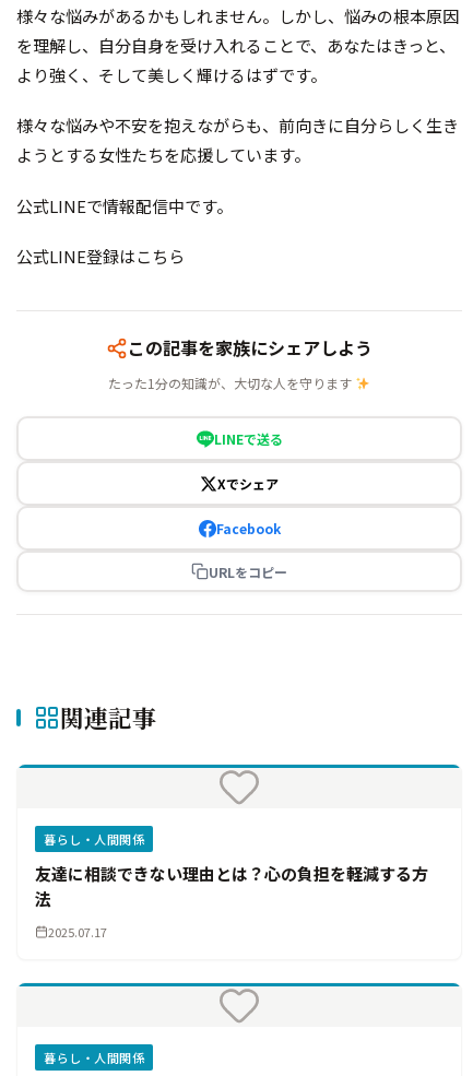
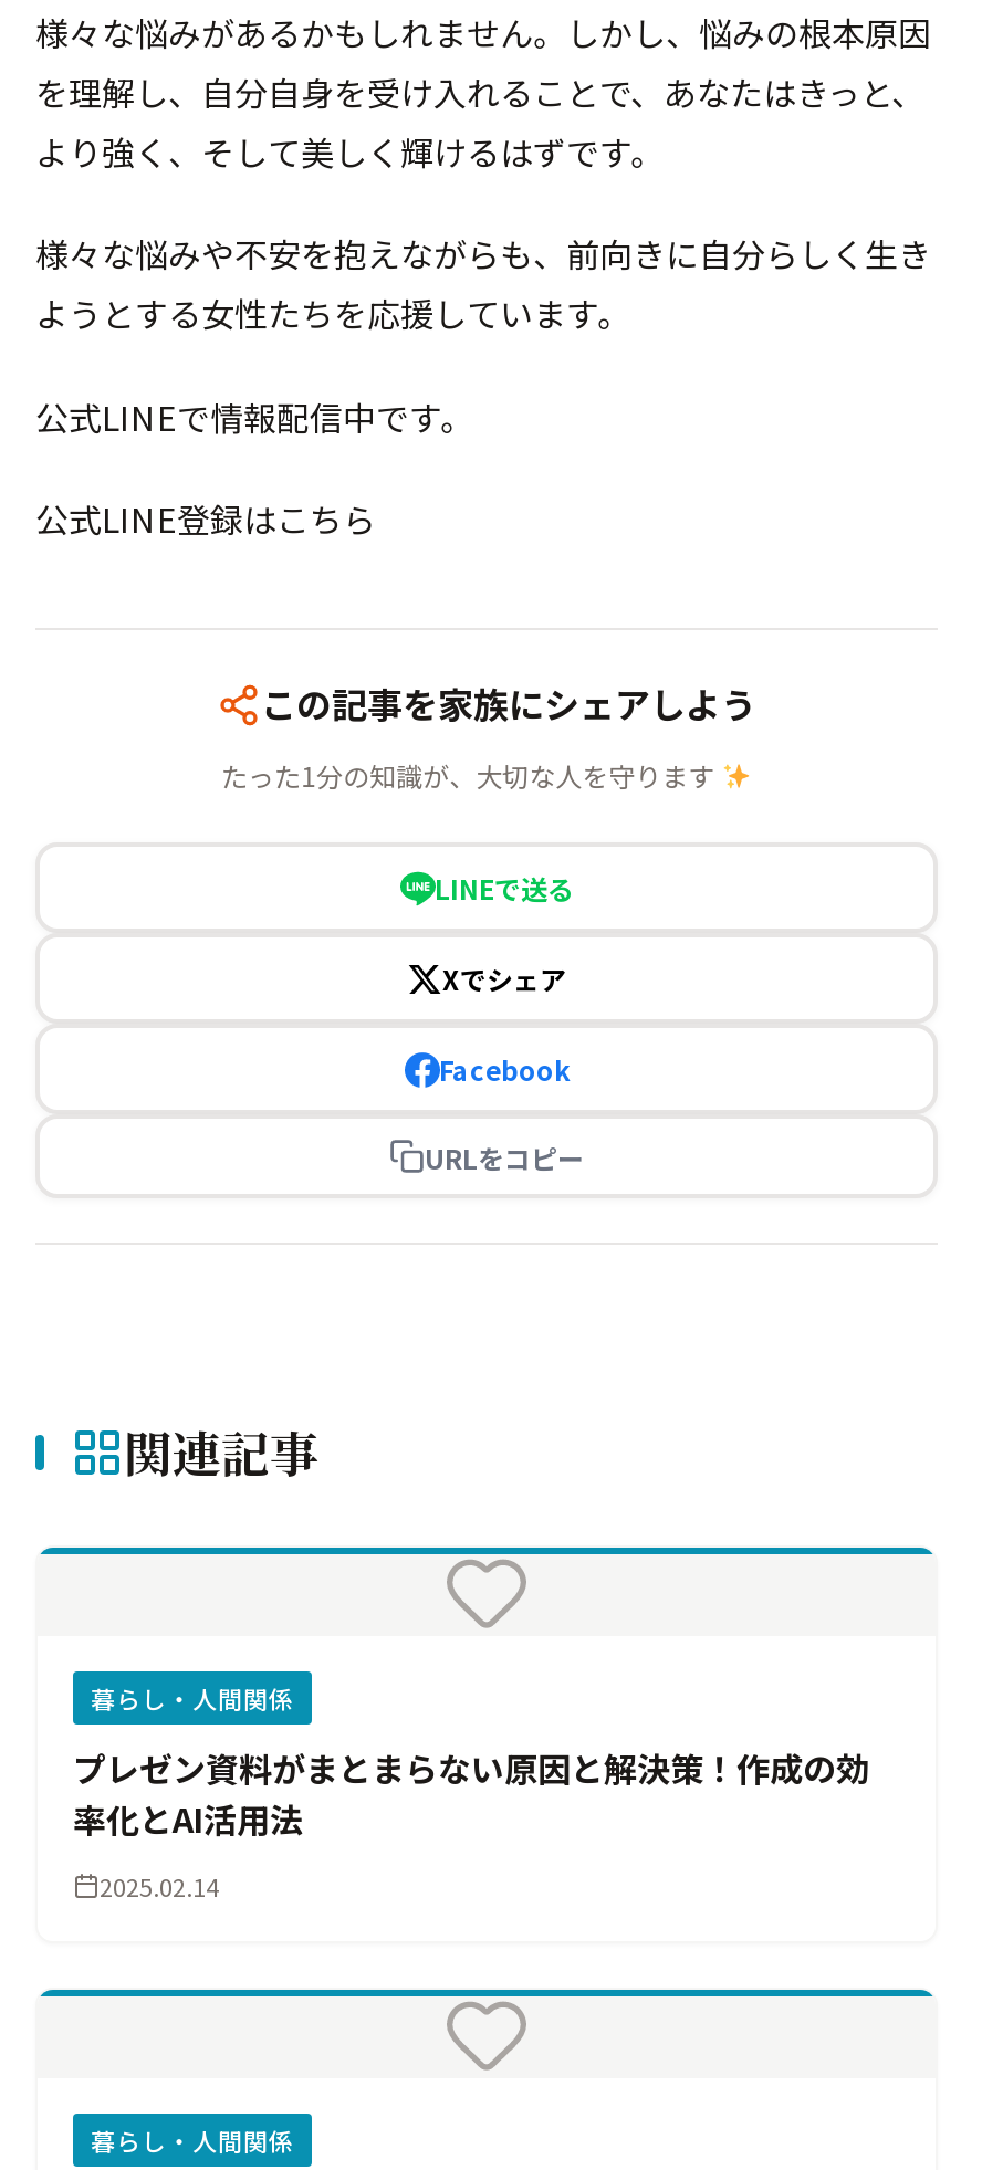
[35,862,428,910] 友達に相談できない理由とは？心の負担を軽減する方 | 法 -> [73,1745,869,1842] プレゼン資料がまとまらない原因と解決策！作成の効 | 率化とAI活用法
[48,923,107,941] 2025.07.17 -> [100,1869,219,1904] 2025.02.14

